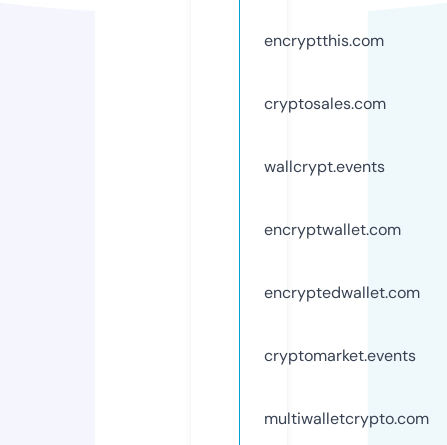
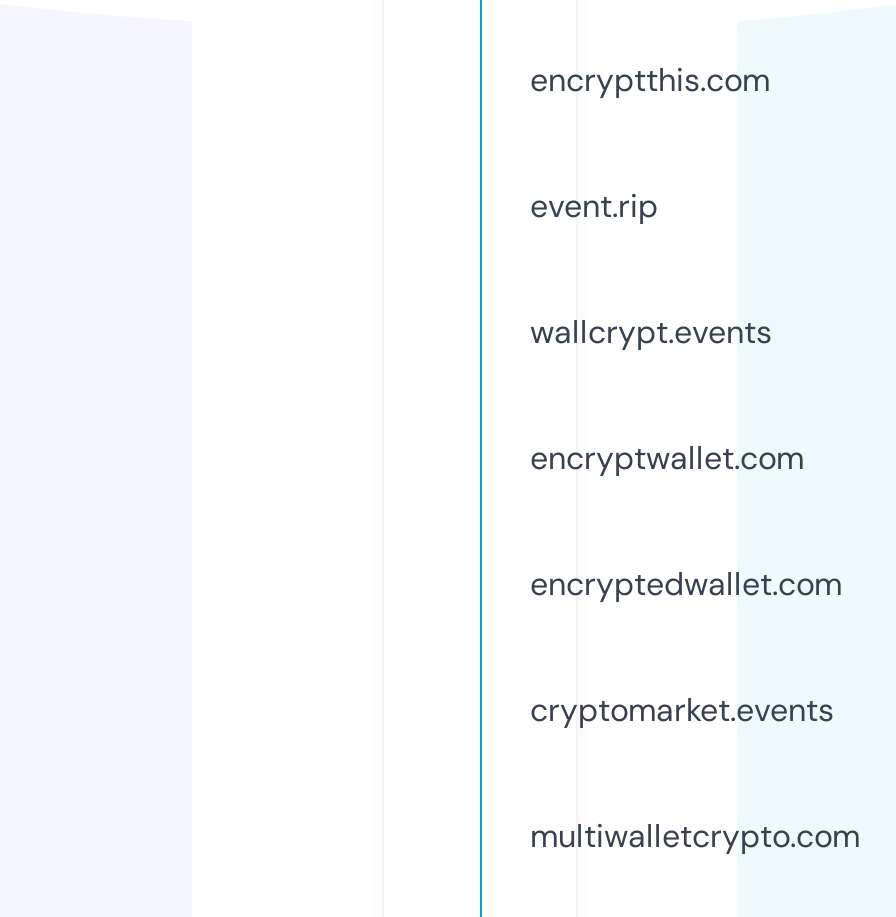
[264,93,386,114] cryptosales.com -> [530,185,658,227] event.rip

